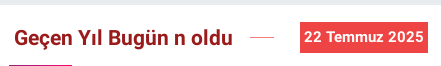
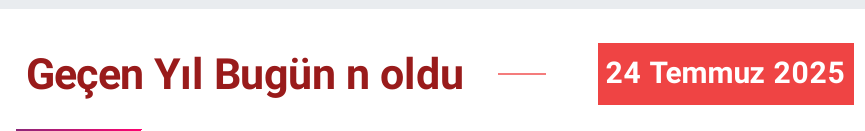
[304,28,424,46] 22 Temmuz 2025 -> [606,56,846,92] 24 Temmuz 2025

